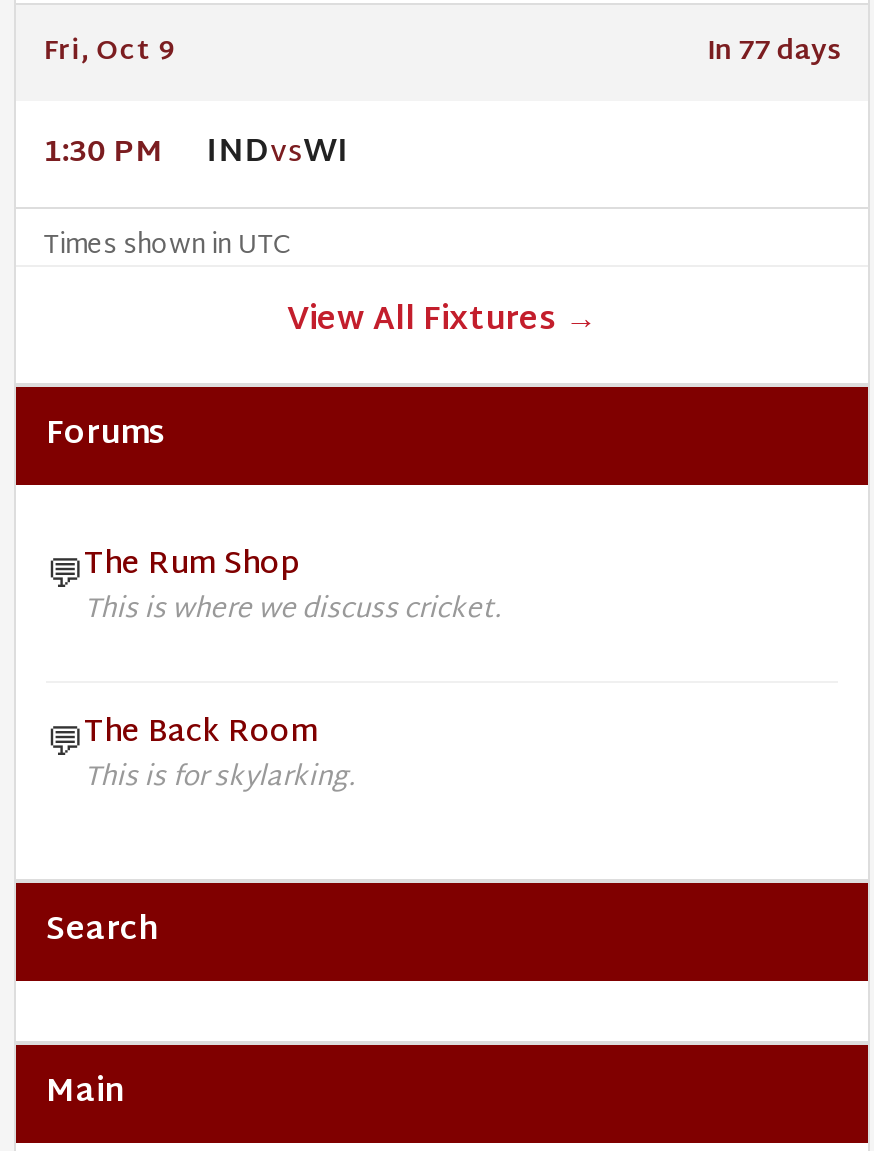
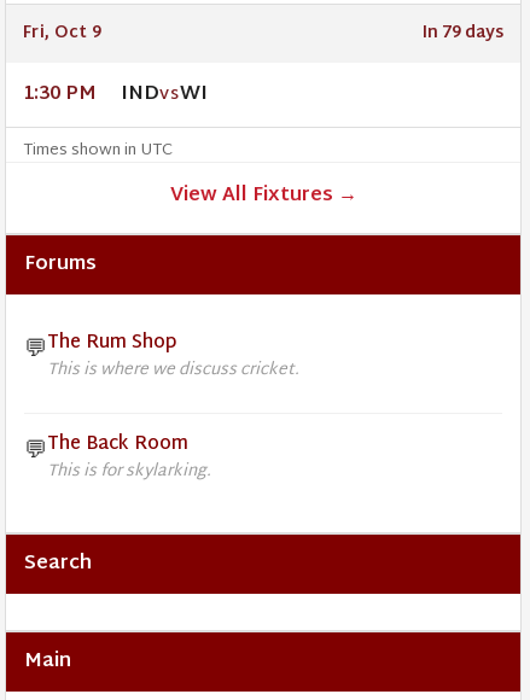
[707,30,841,78] In 77 days -> [423,20,504,49] In 79 days

